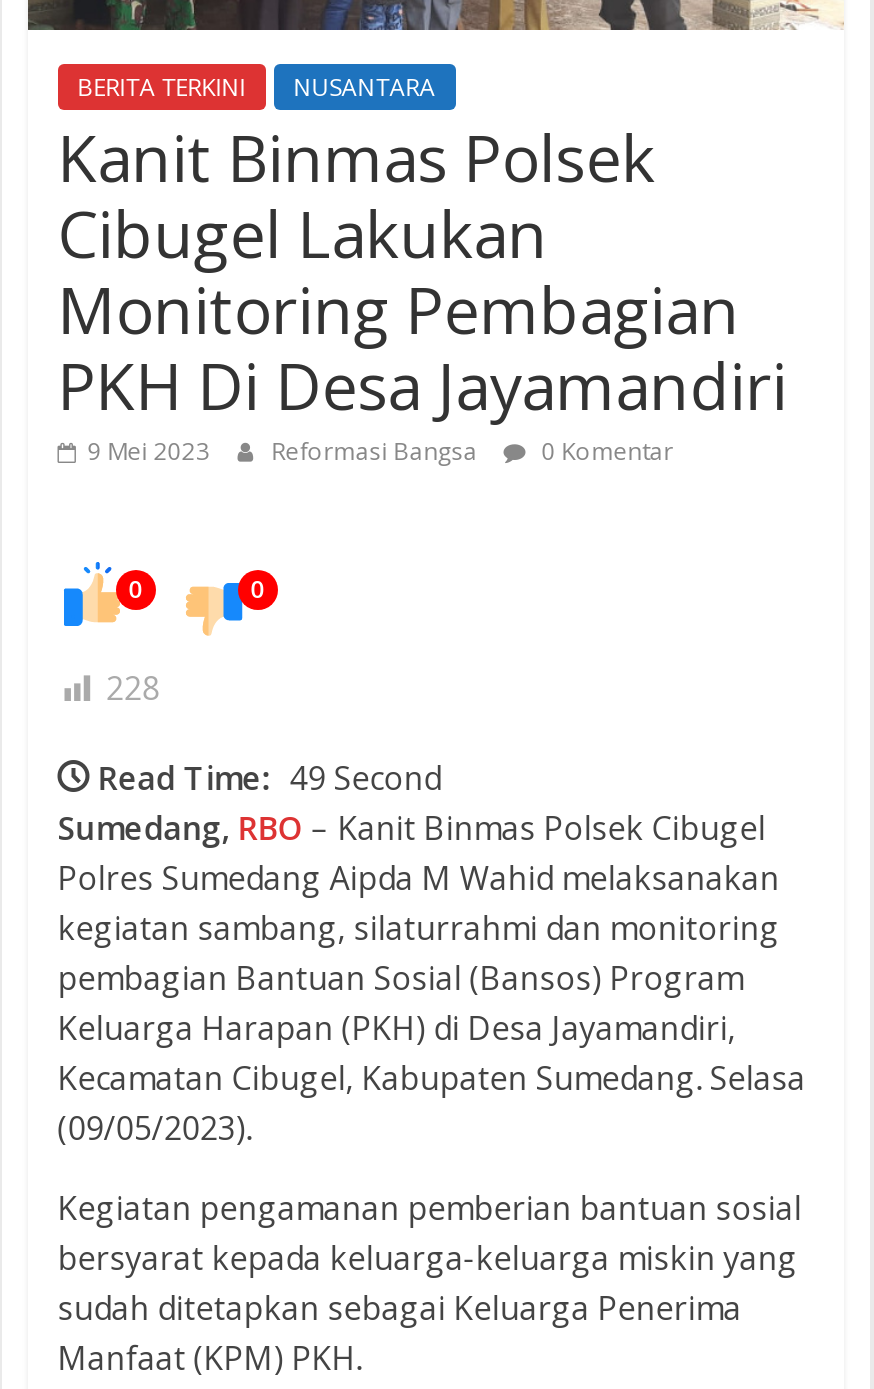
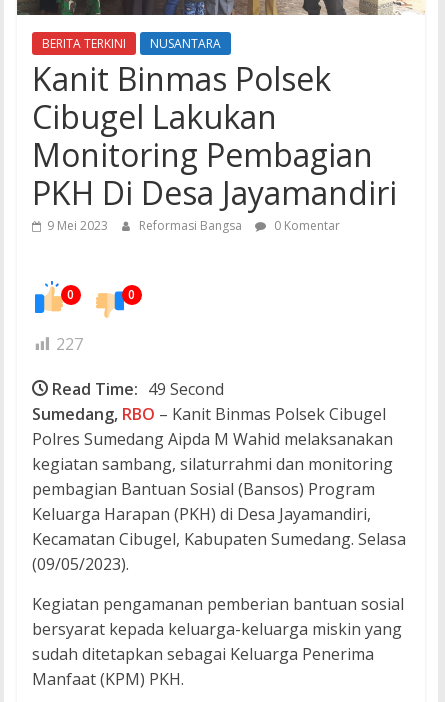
[106,667,160,711] 228 -> [56,333,83,355] 227

